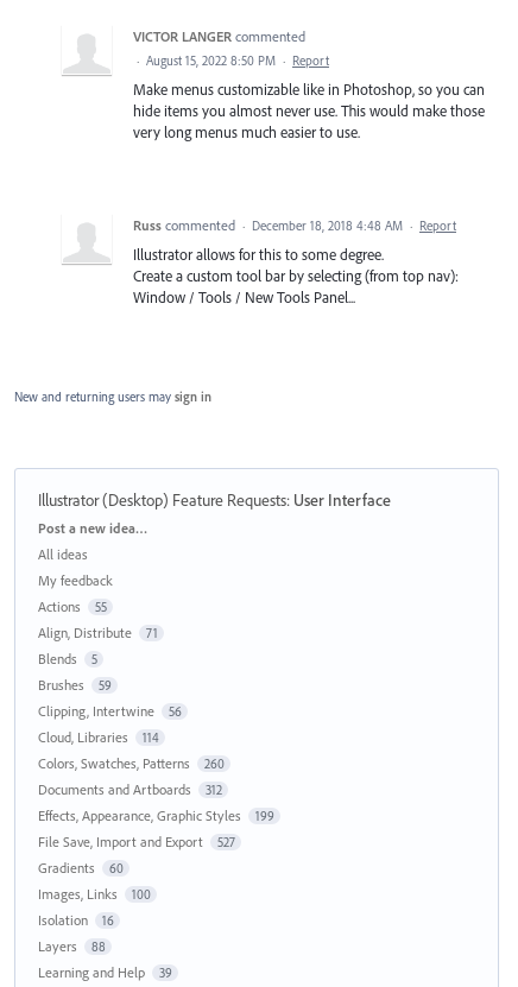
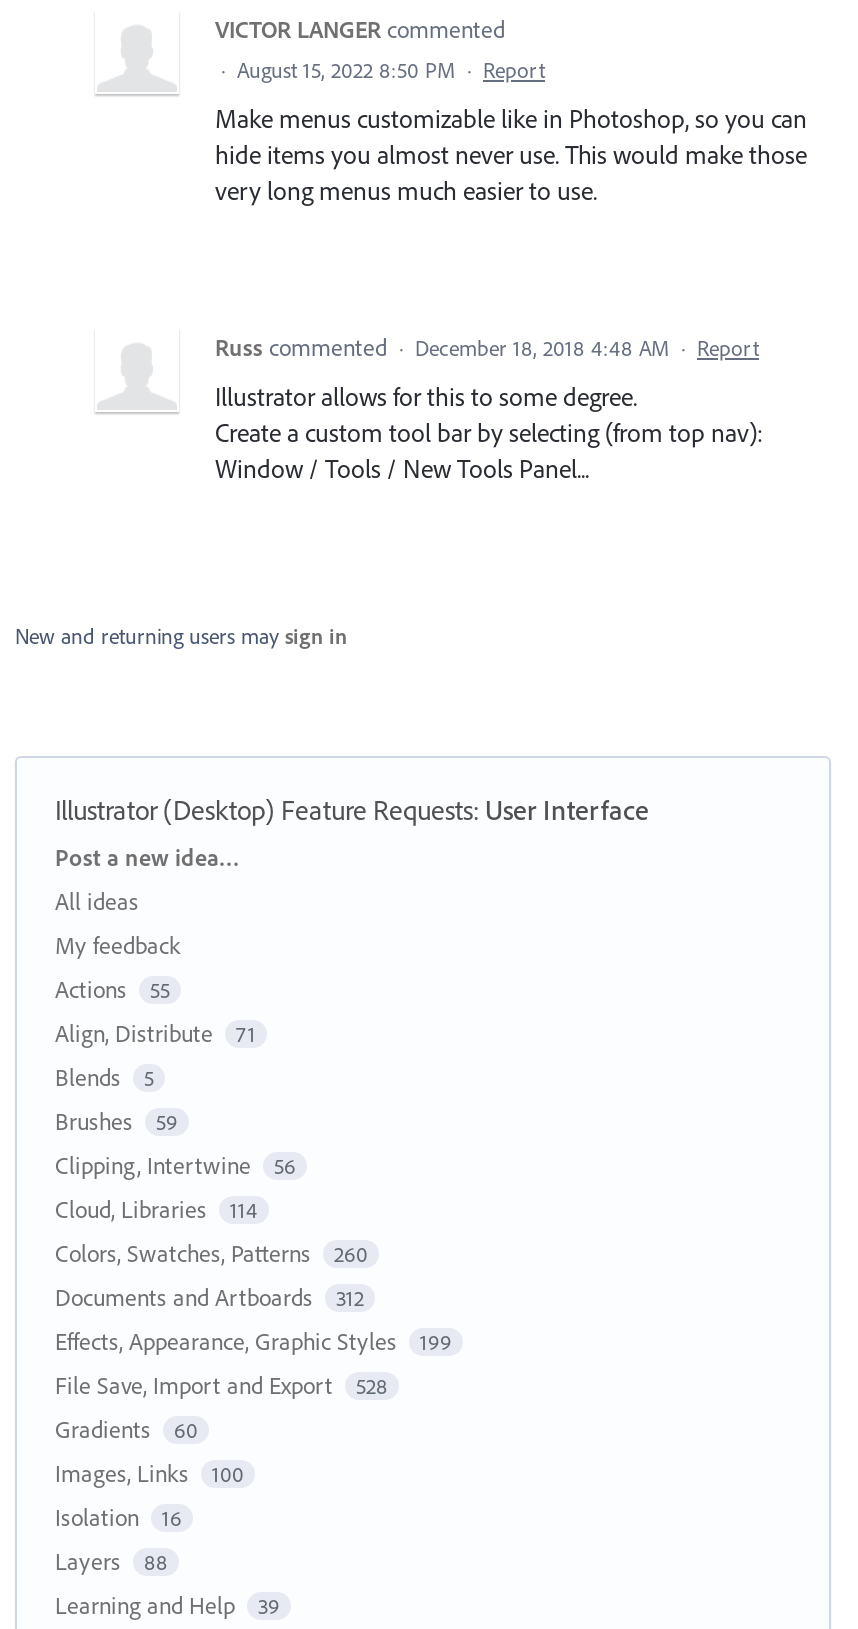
[38,832,235,850] File Save, Import and Export 527 -> [55,1370,388,1400] File Save, Import and Export 528

